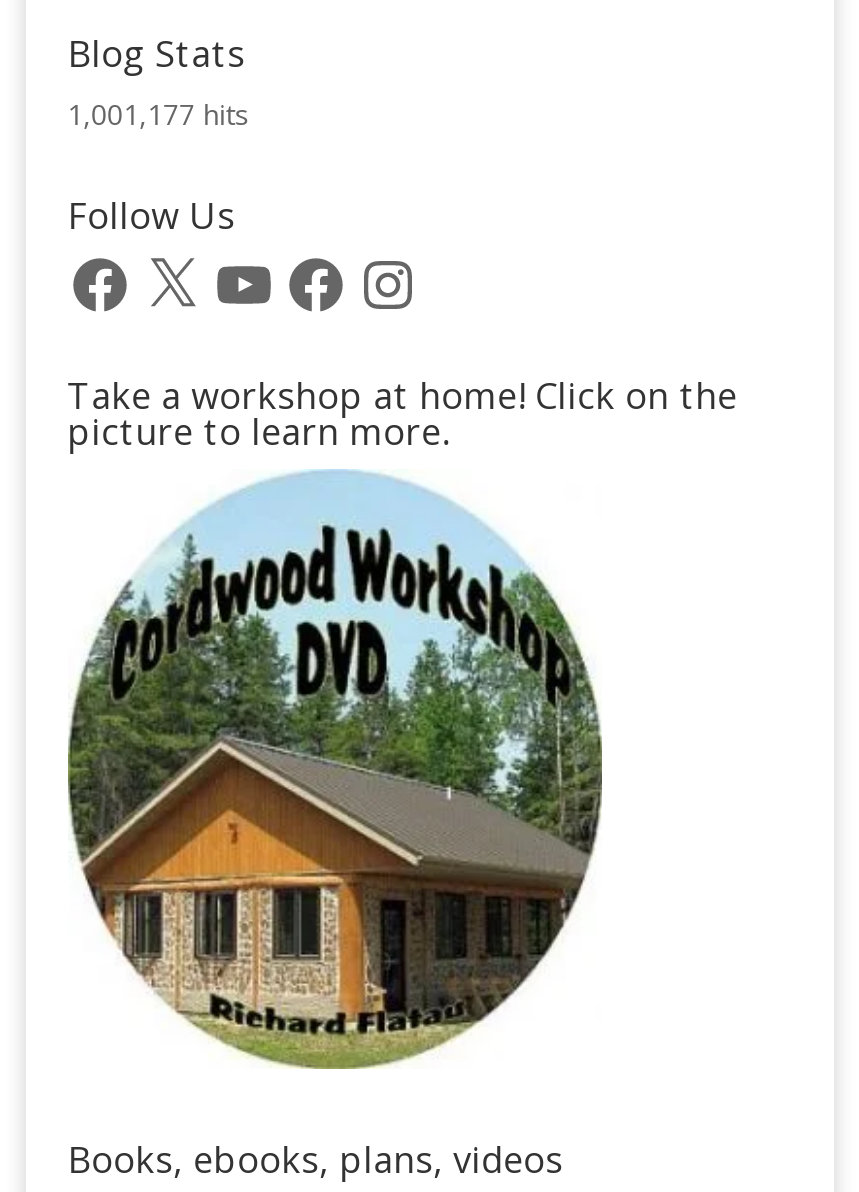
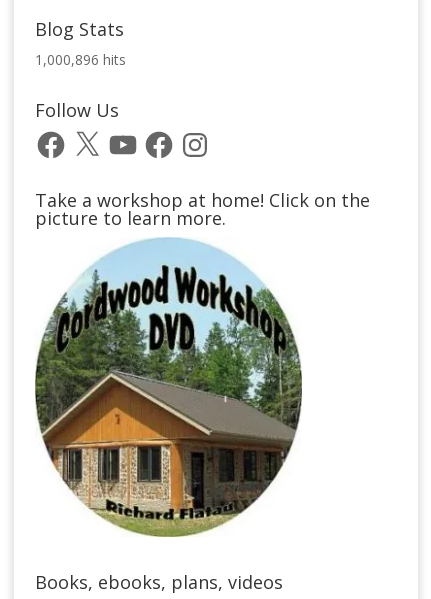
[67,95,249,133] 1,001,177 hits -> [35,50,126,69] 1,000,896 hits

